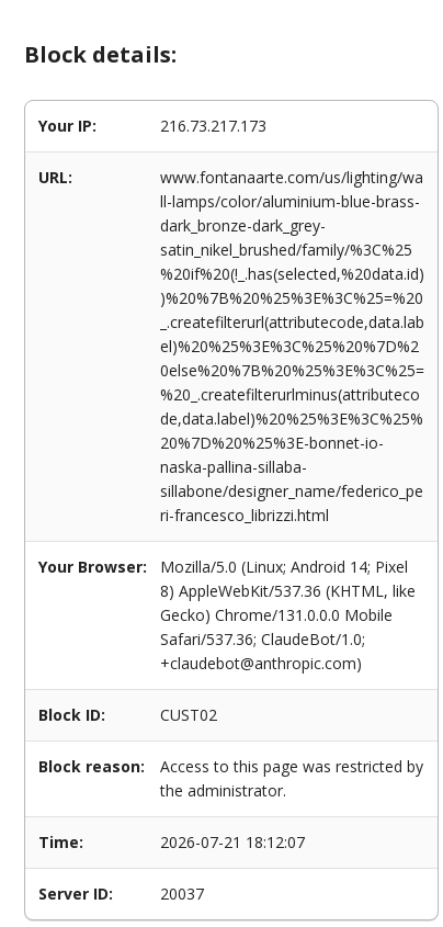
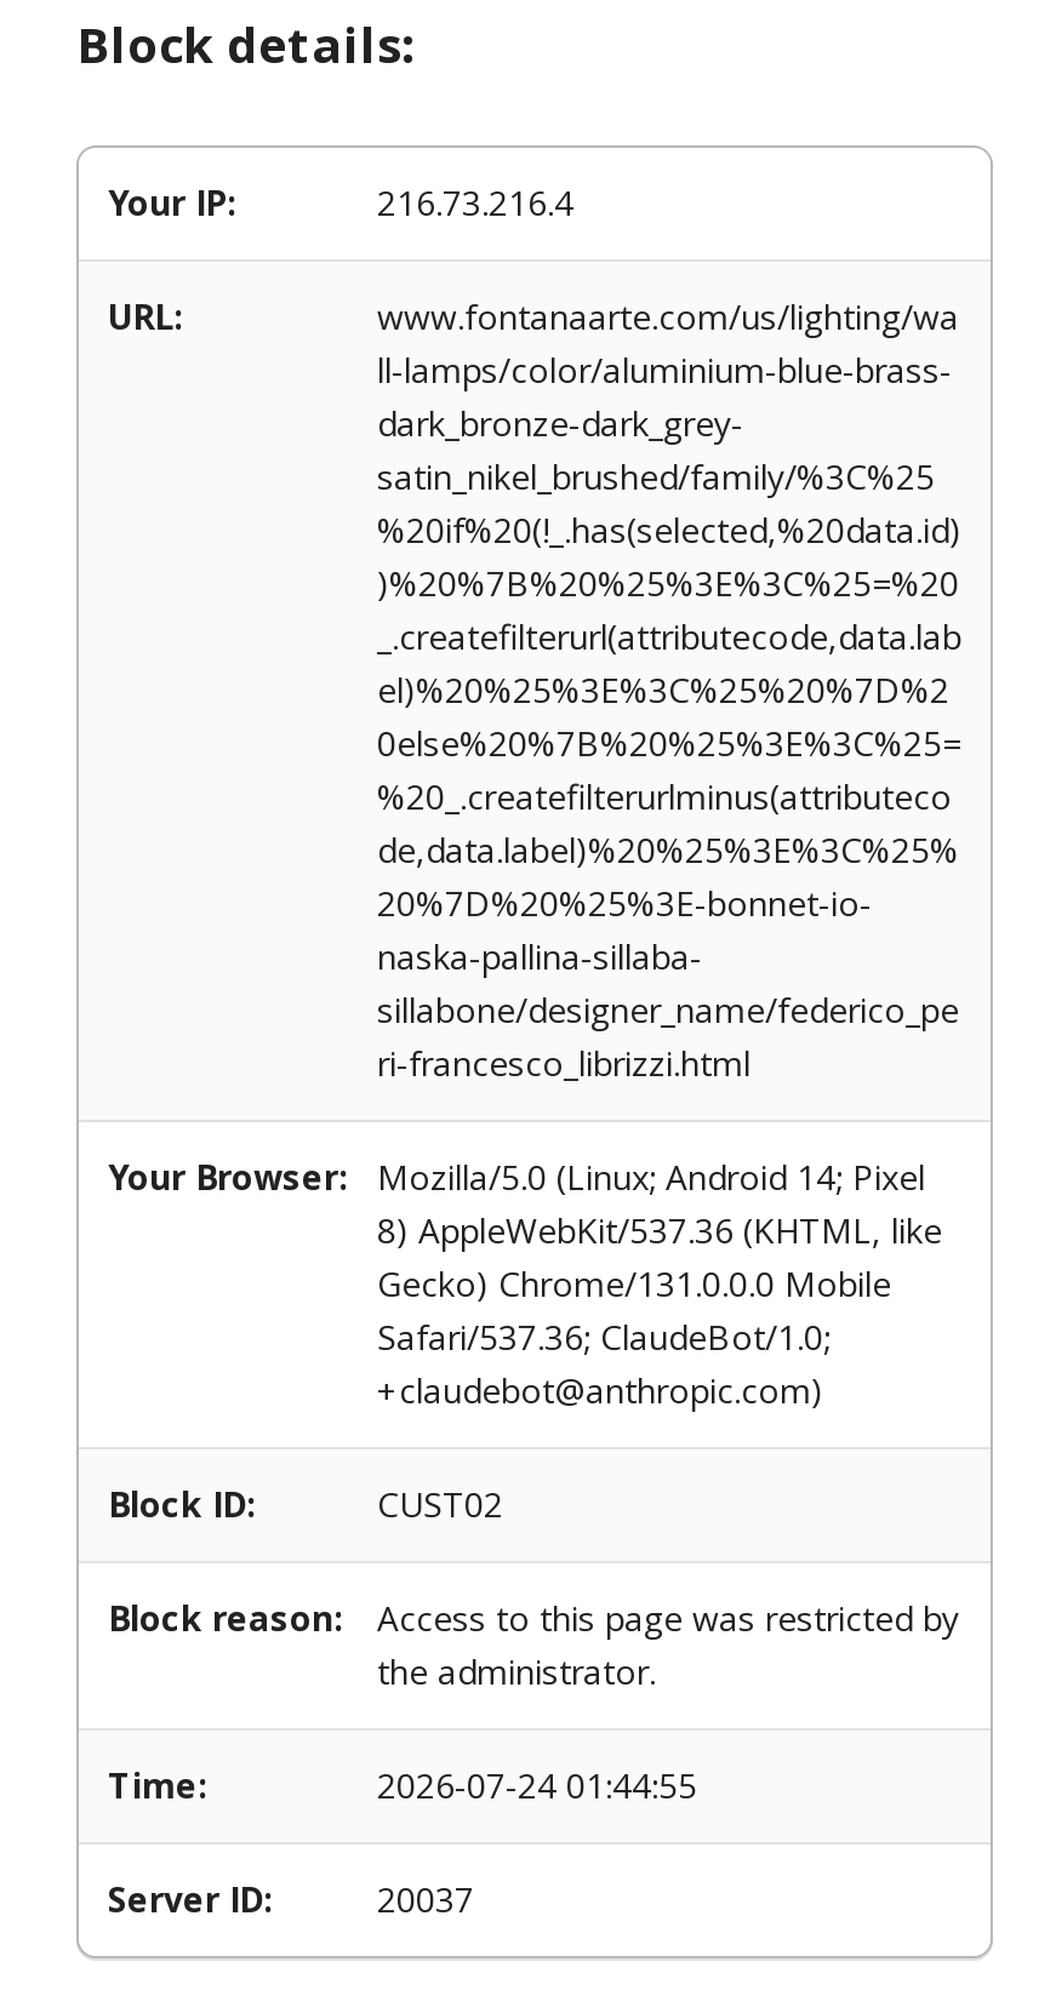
[160,115,266,136] 216.73.217.173 -> [377,179,573,225] 216.73.216.4
[160,832,305,852] 2026-07-21 18:12:07 -> [377,1762,697,1808] 2026-07-24 01:44:55

